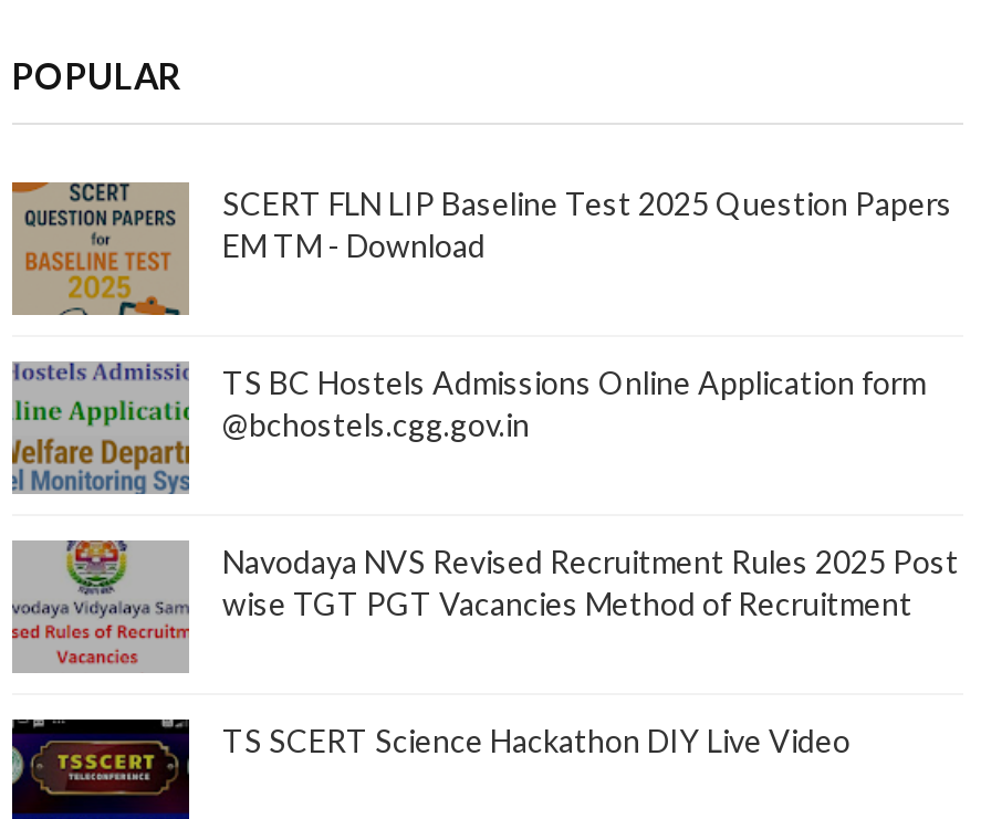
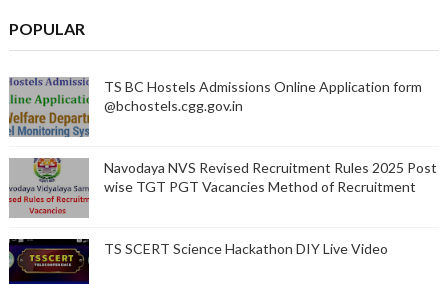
[10,180,952,317] [image] | SCERT FLN LIP Baseline Test 2025 Question Papers | EM TM - Download -> none

